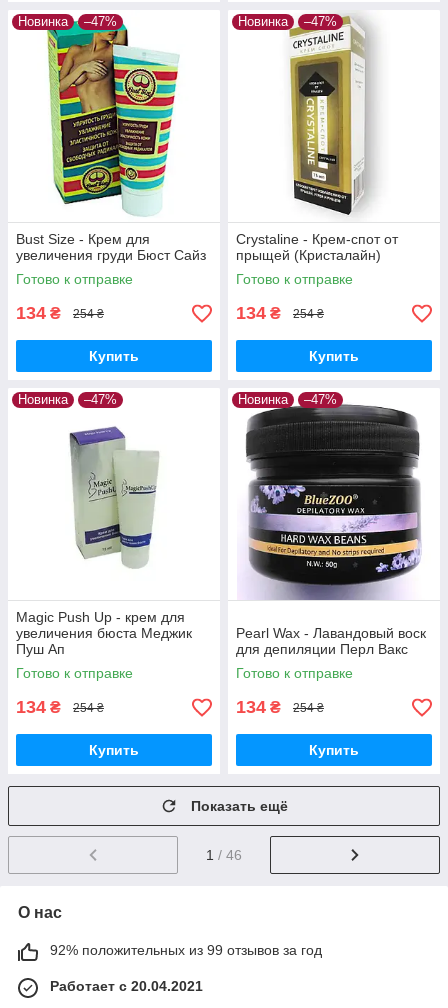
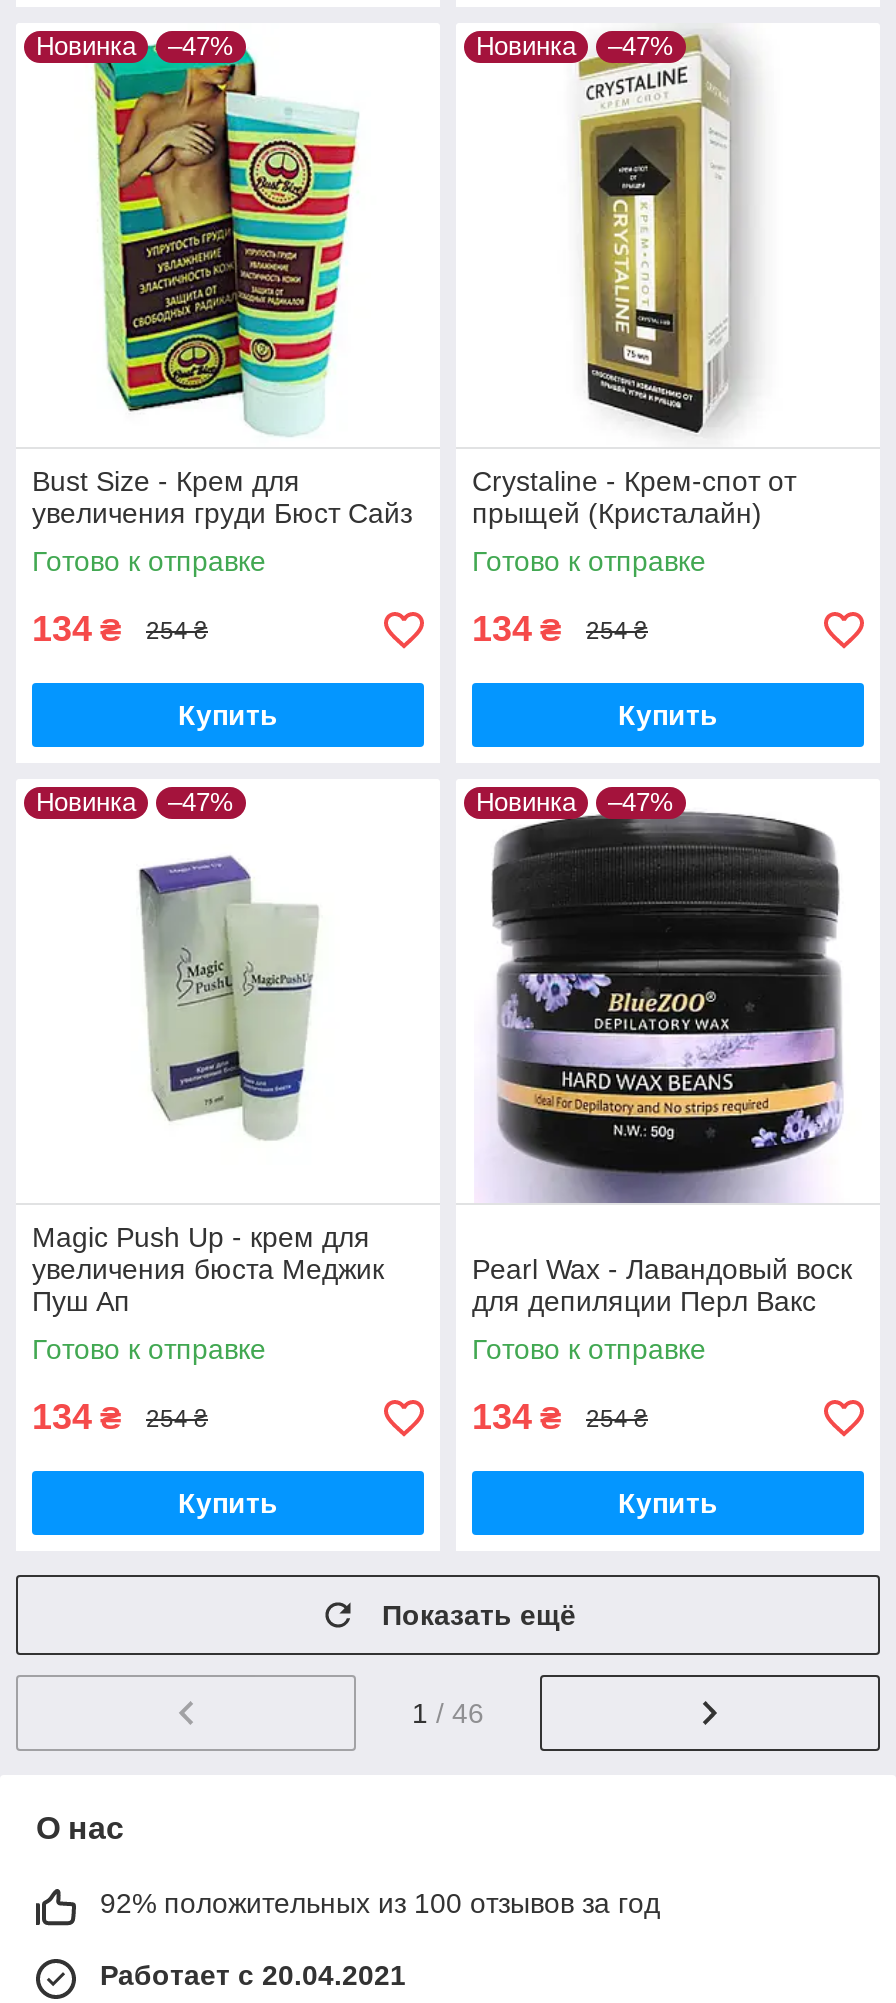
[50,942,322,958] 92% положительных из 99 отзывов за год -> [100,1887,660,1919] 92% положительных из 100 отзывов за год

